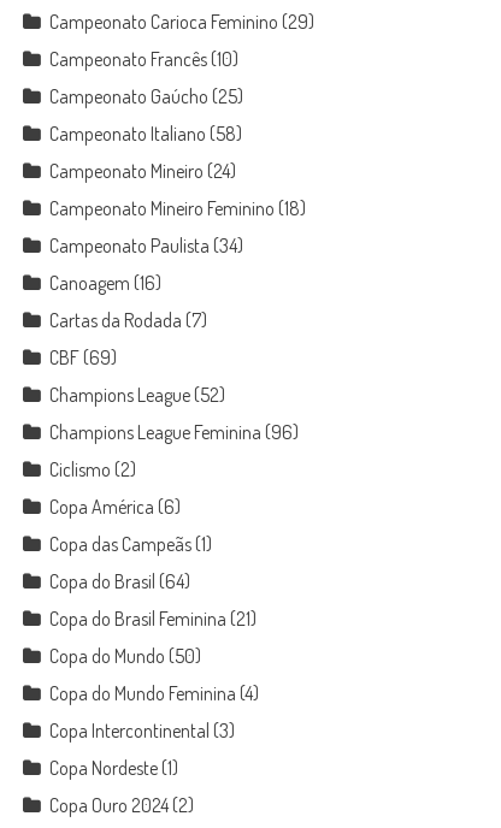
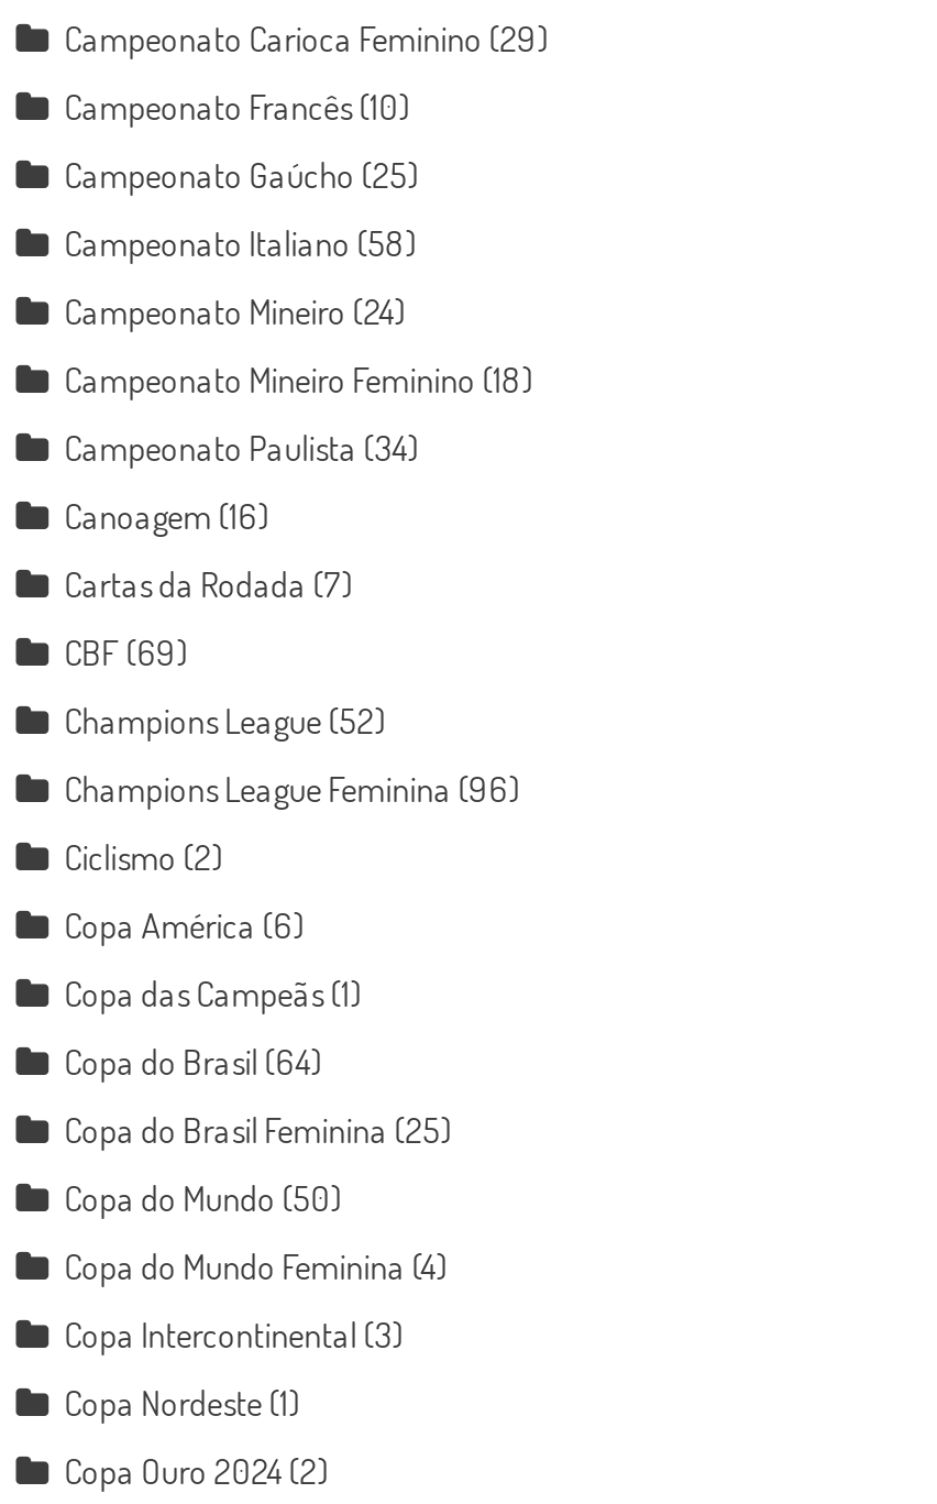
[49,607,256,631] Copa do Brasil Feminina (21) -> [64,1108,451,1152] Copa do Brasil Feminina (25)

